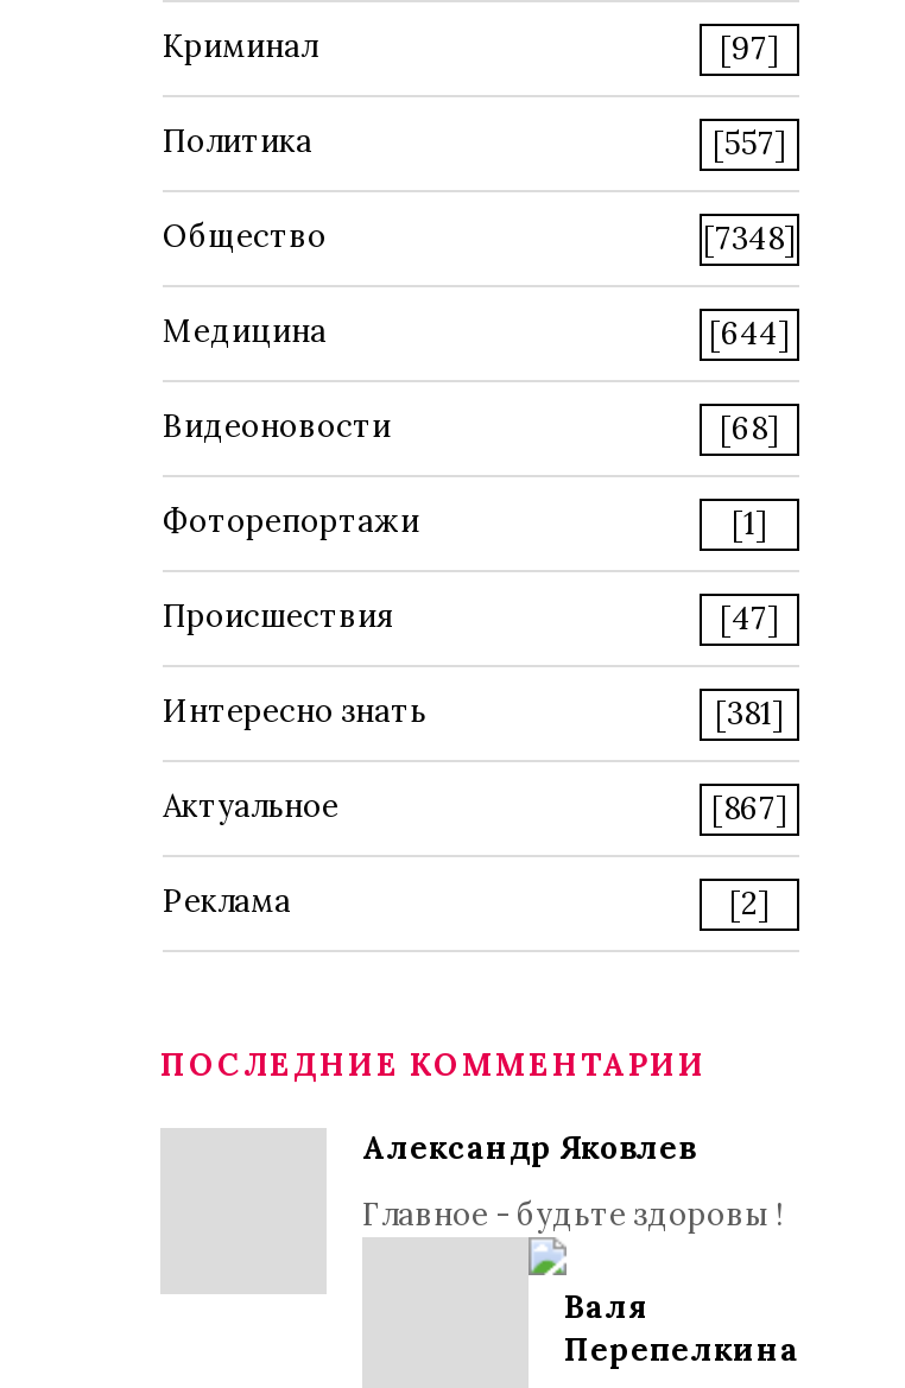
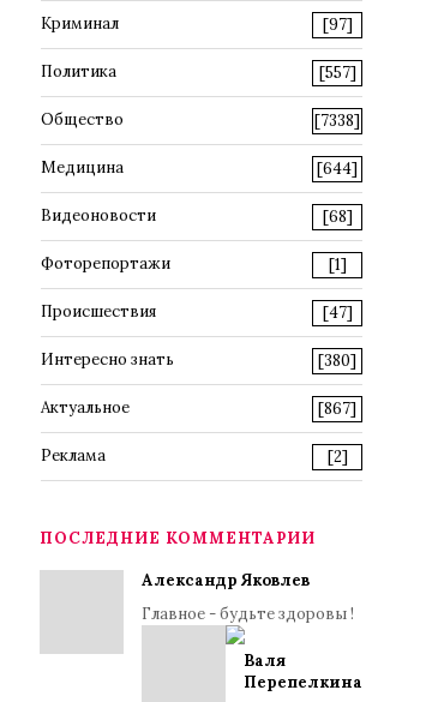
[703,218,796,259] [7348] -> [314,110,360,131] [7338]
[715,693,784,734] [381] -> [318,350,356,371] [380]

